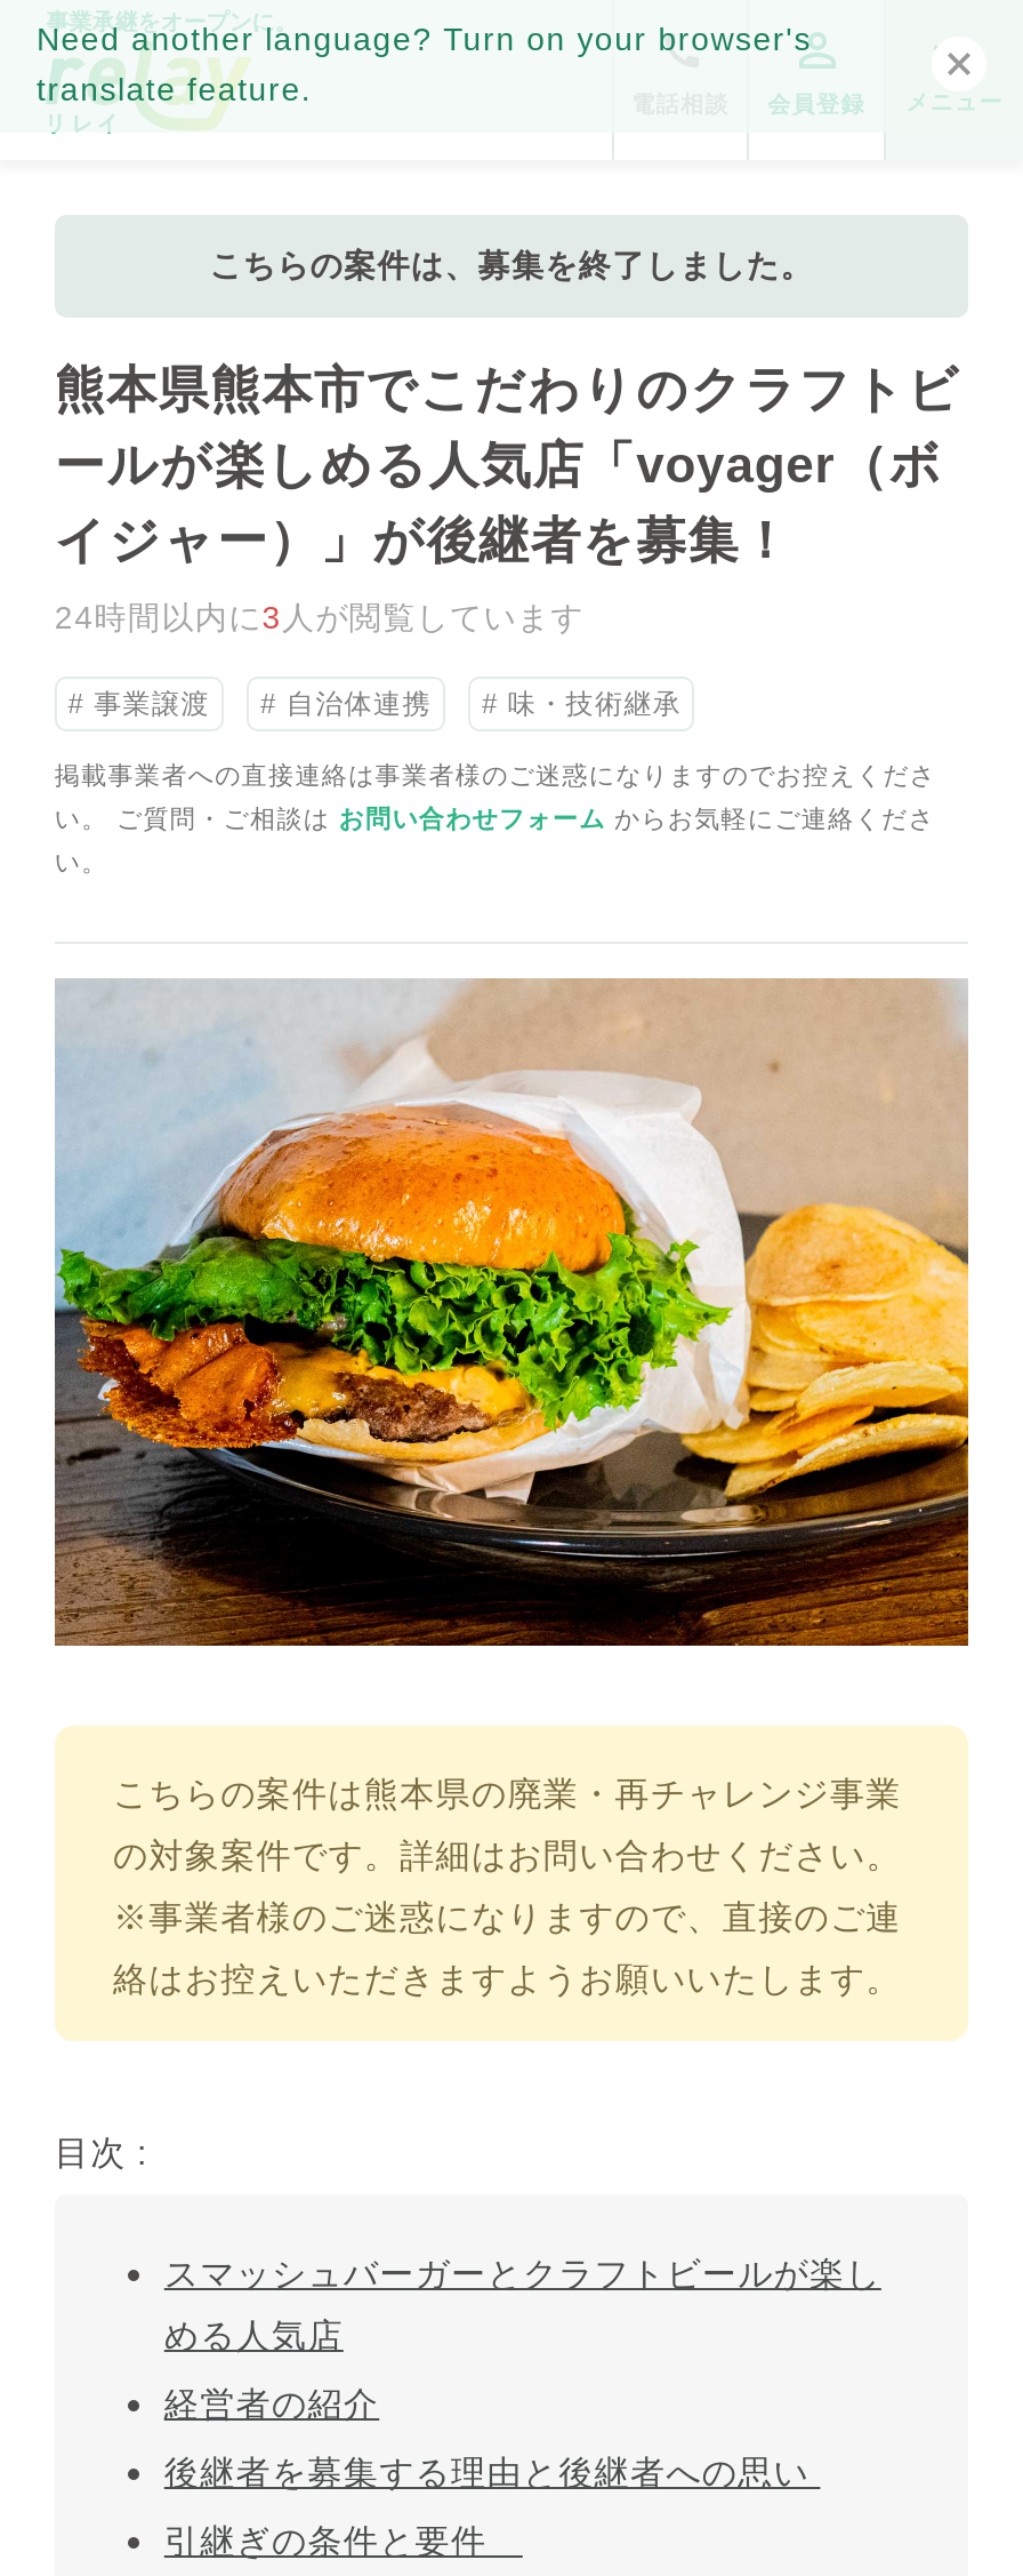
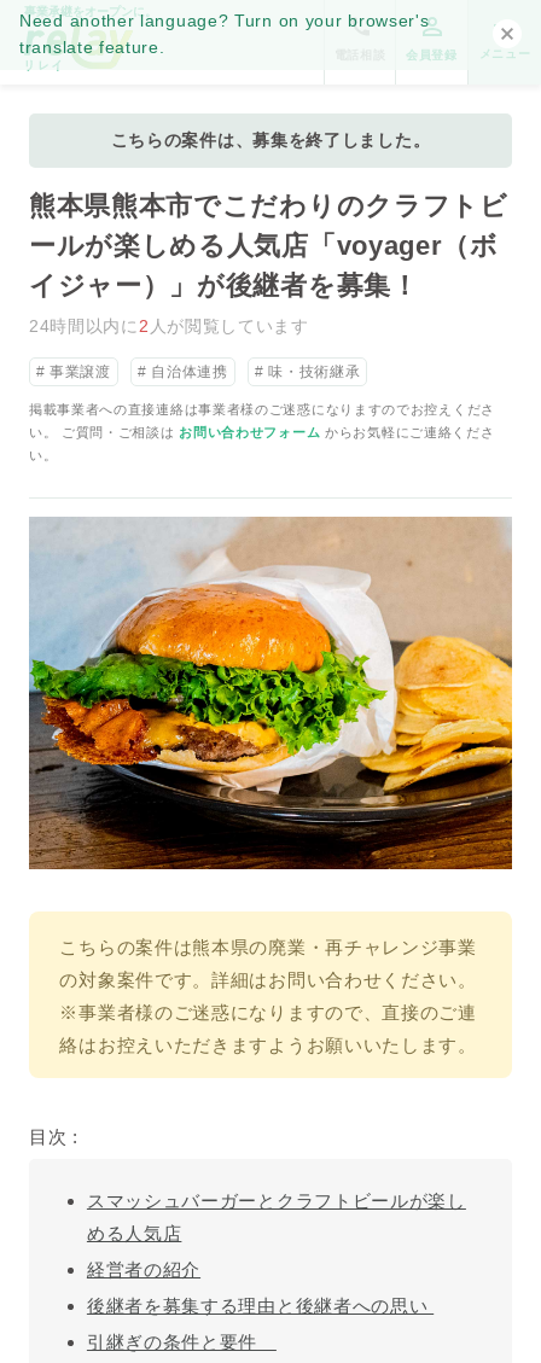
[55,599,584,635] 24時間以内に3人が閲覧しています -> [29,316,309,335] 24時間以内に2人が閲覧しています

